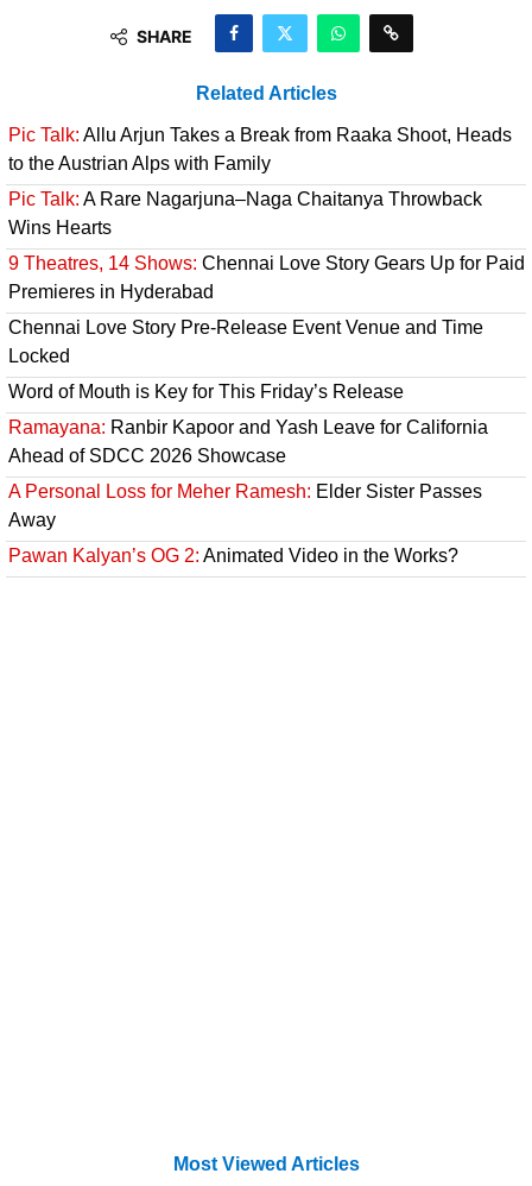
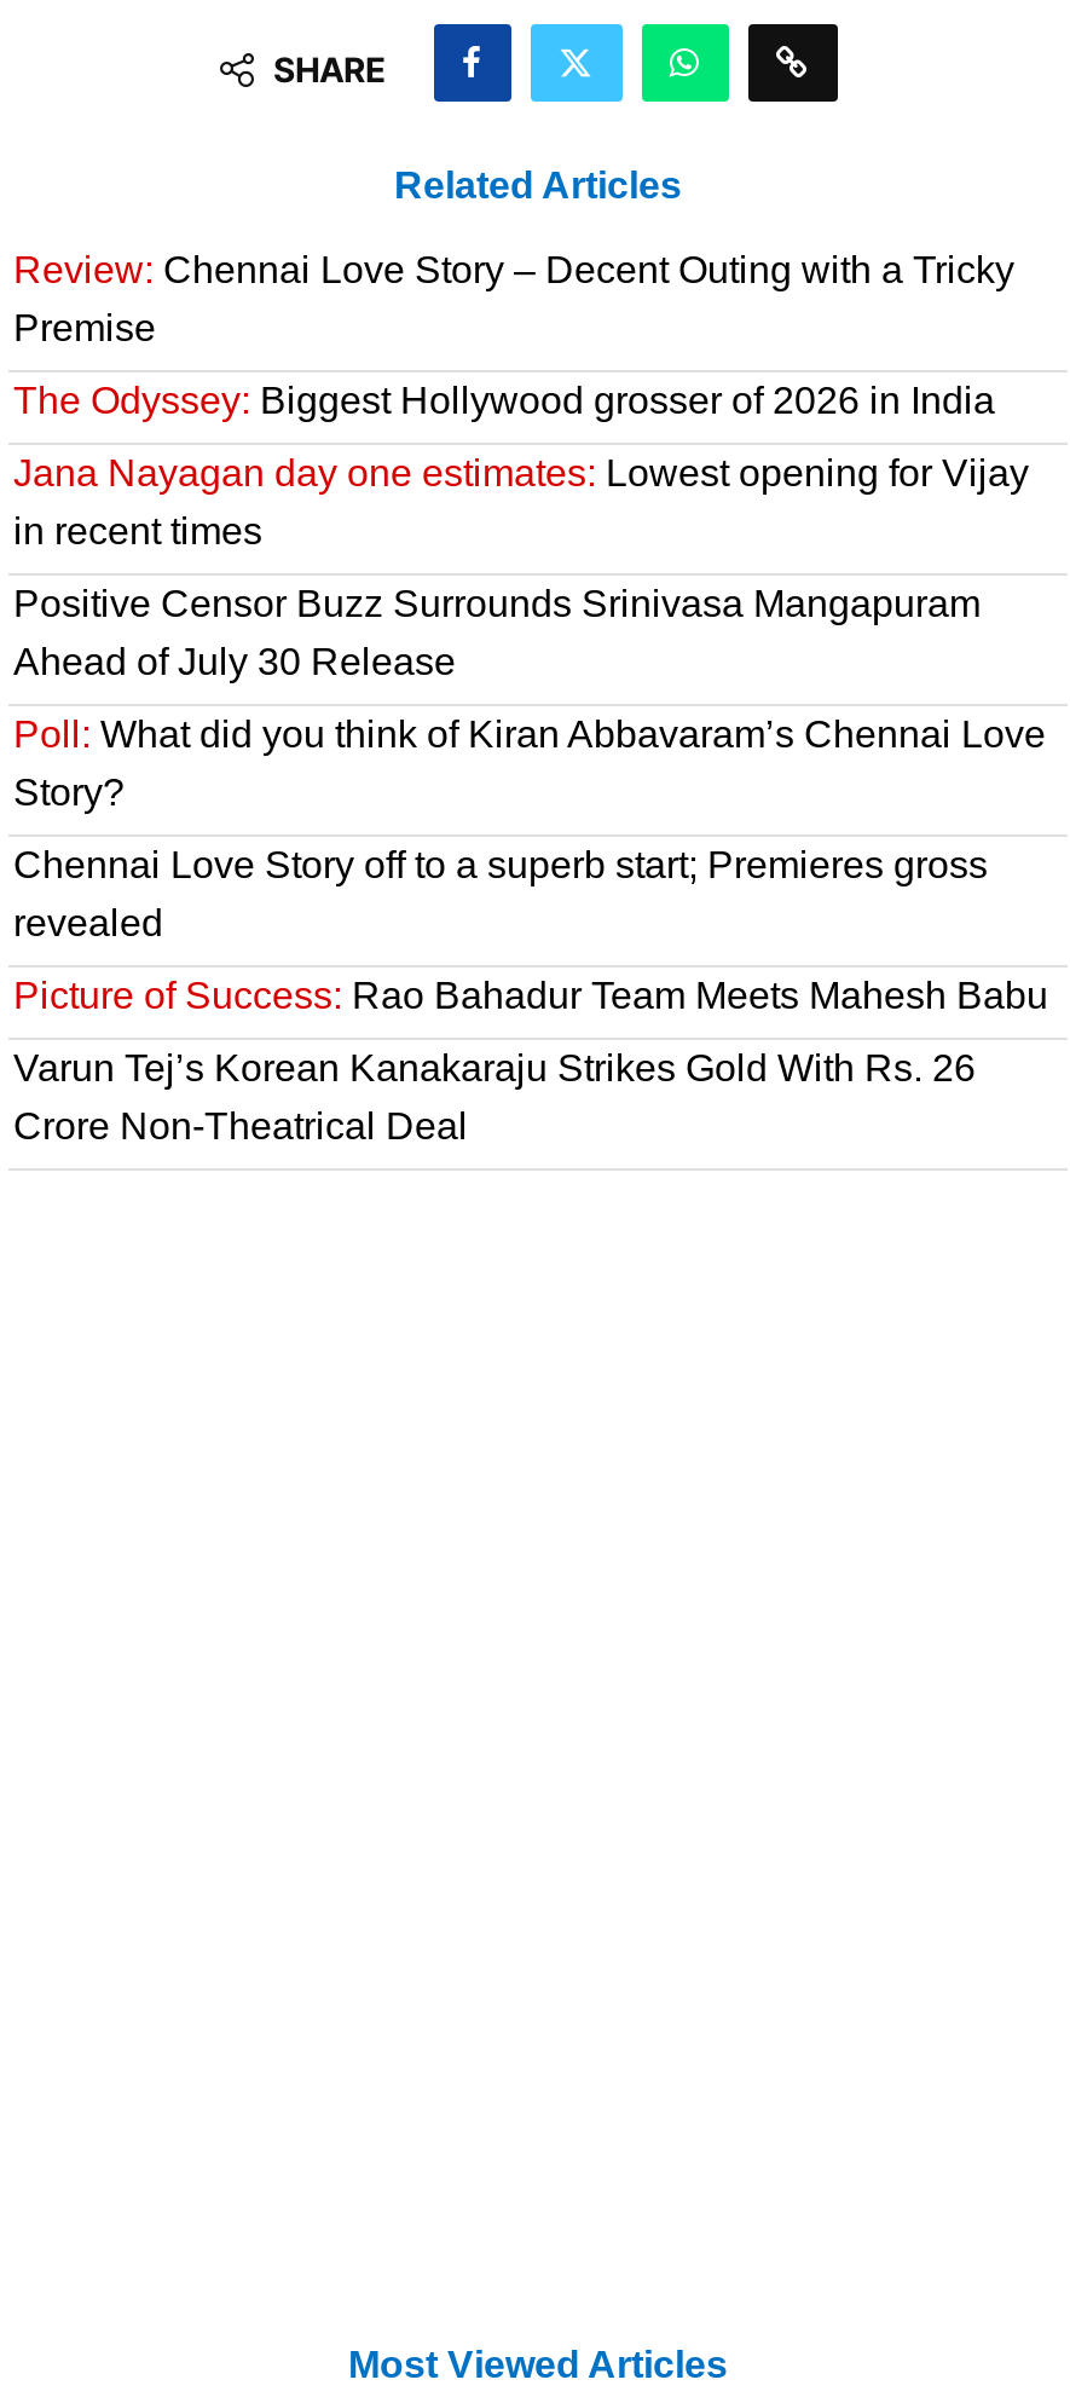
[8,125,512,174] Pic Talk: Allu Arjun Takes a Break from Raaka Shoot, Heads | to the Austrian Alps with Family -> [13,250,1014,349] Review: Chennai Love Story – Decent Outing with a Tricky | Premise
[8,189,482,238] Pic Talk: A Rare Nagarjuna–Naga Chaitanya Throwback | Wins Hearts -> [13,381,995,422] The Odyssey: Biggest Hollywood grosser of 2026 in India
[8,254,525,302] 9 Theatres, 14 Shows: Chennai Love Story Gears Up for Paid | Premieres in Hyderabad -> [13,453,1029,552] Jana Nayagan day one estimates: Lowest opening for Vijay | in recent times
[8,318,483,366] Chennai Love Story Pre-Release Event Venue and Time | Locked -> [13,584,981,683] Positive Censor Buzz Surrounds Srinivasa Mangapuram | Ahead of July 30 Release
[8,382,404,402] Word of Mouth is Key for This Friday’s Release -> [13,715,1046,814] Poll: What did you think of Kiran Abbavaram’s Chennai Love | Story?
[8,418,488,466] Ramayana: Ranbir Kapoor and Yash Leave for California | Ahead of SDCC 2026 Showcase -> [13,845,988,944] Chennai Love Story off to a superb start; Premieres gross | revealed
[8,482,482,530] A Personal Loss for Meher Ramesh: Elder Sister Passes | Away -> [13,976,1048,1017] Picture of Success: Rao Bahadur Team Meets Mahesh Babu
[8,546,458,566] Pawan Kalyan’s OG 2: Animated Video in the Works? -> [13,1048,976,1147] Varun Tej’s Korean Kanakaraju Strikes Gold With Rs. 26 | Crore Non-Theatrical Deal

